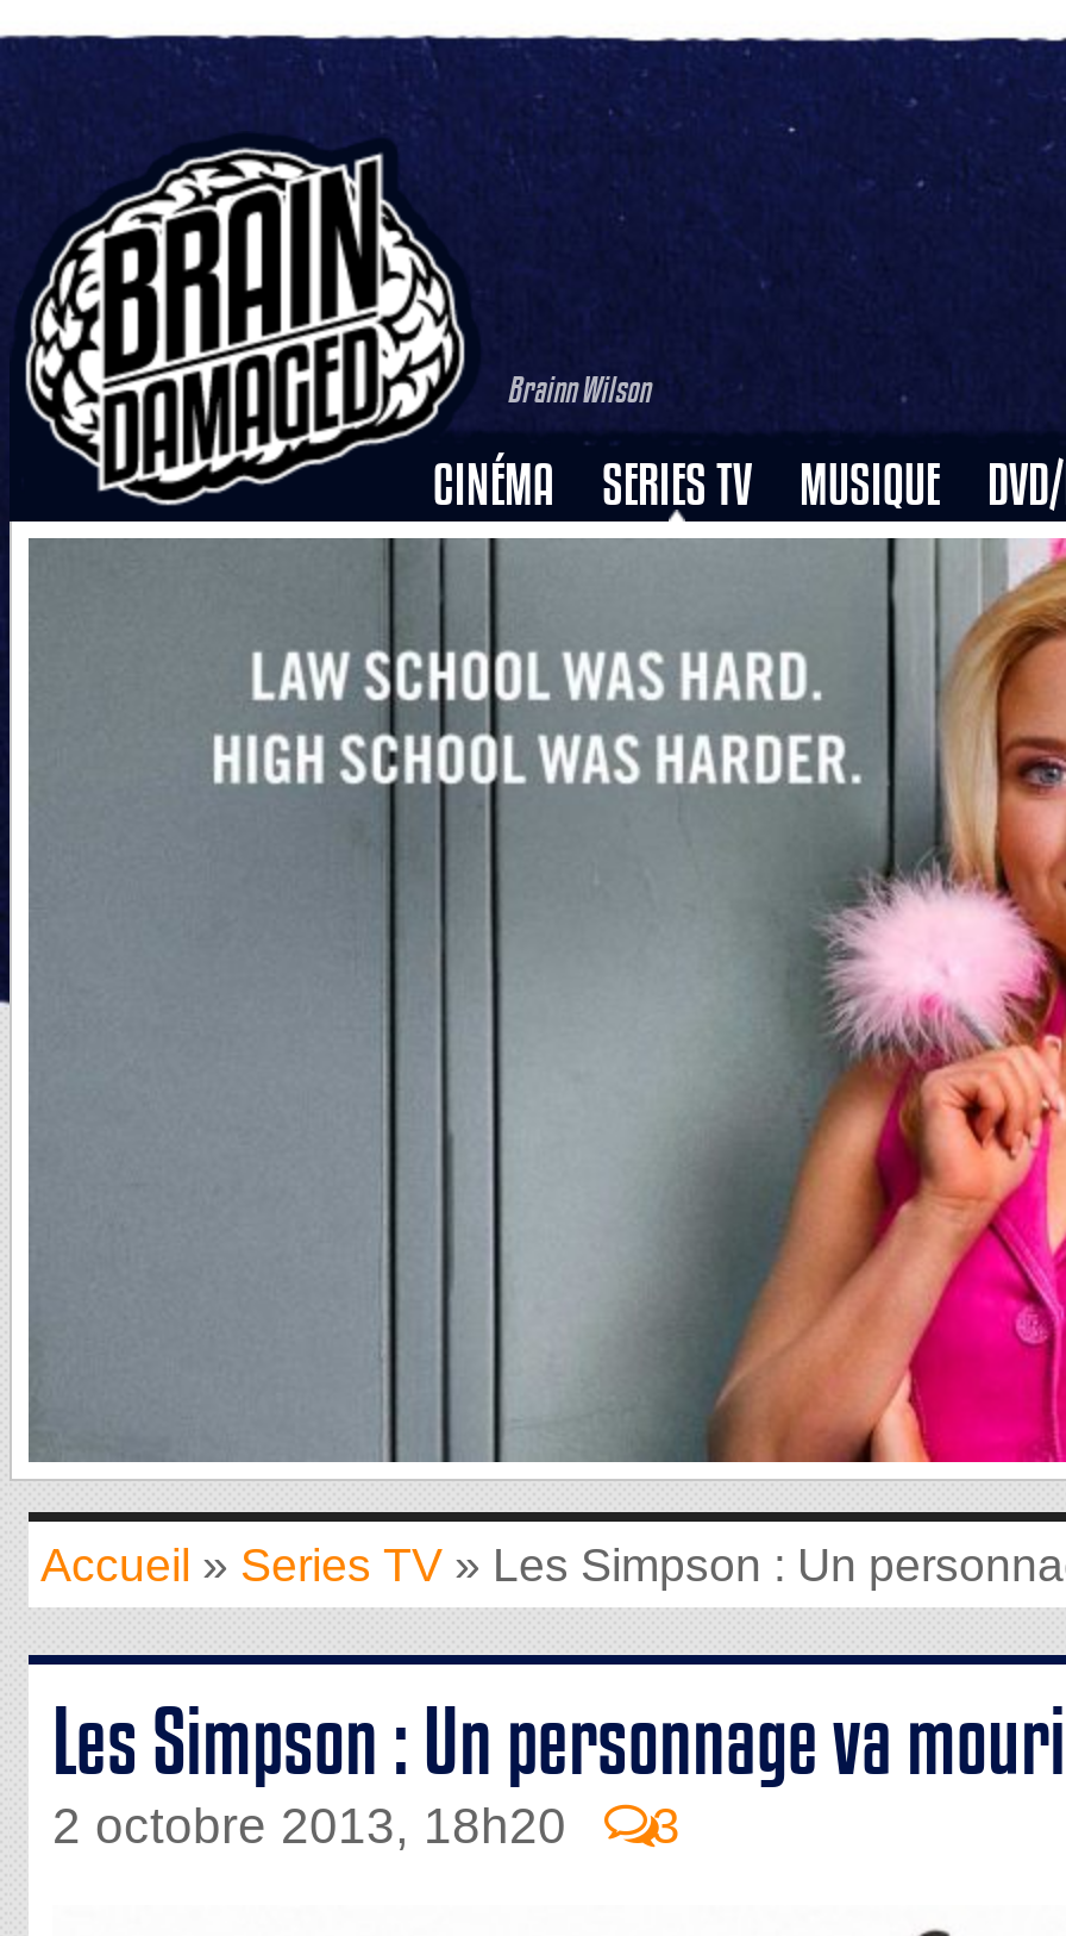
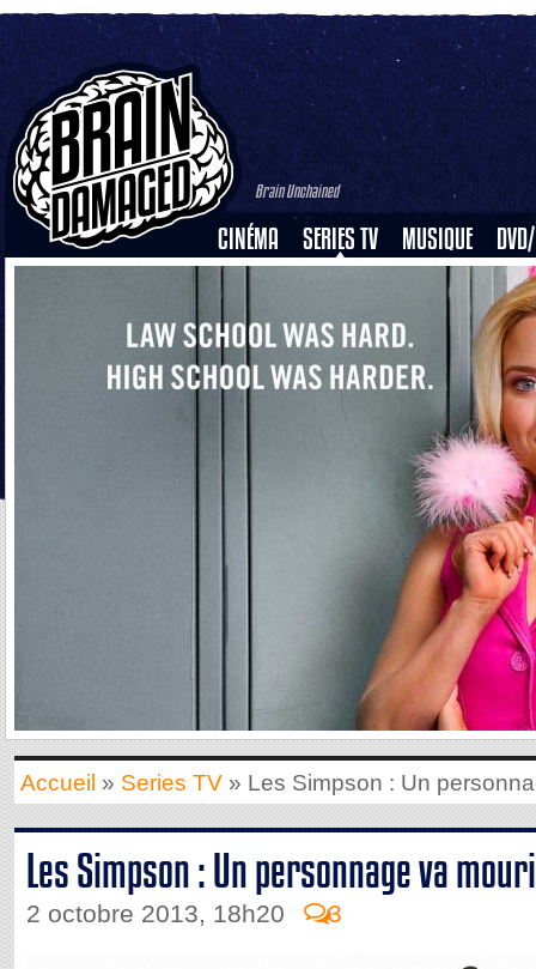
[507,369,650,410] Brainn Wilson -> [255,181,339,201] Brain Unchained

